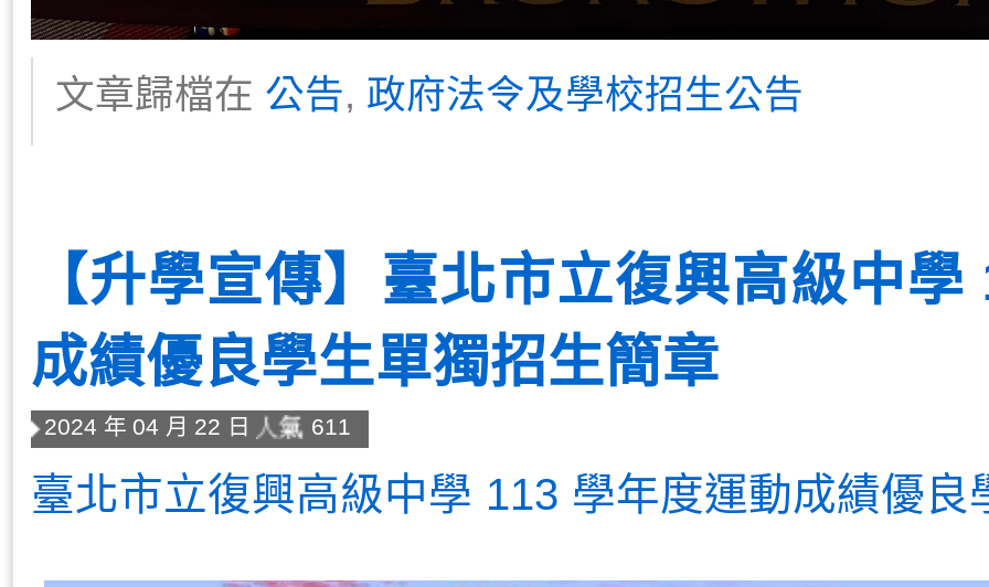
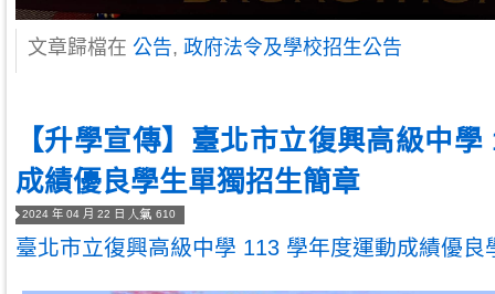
[44,416,351,440] 2024 年 04 月 22 日 611 -> [22,208,176,220] 2024 年 04 月 22 日 610

